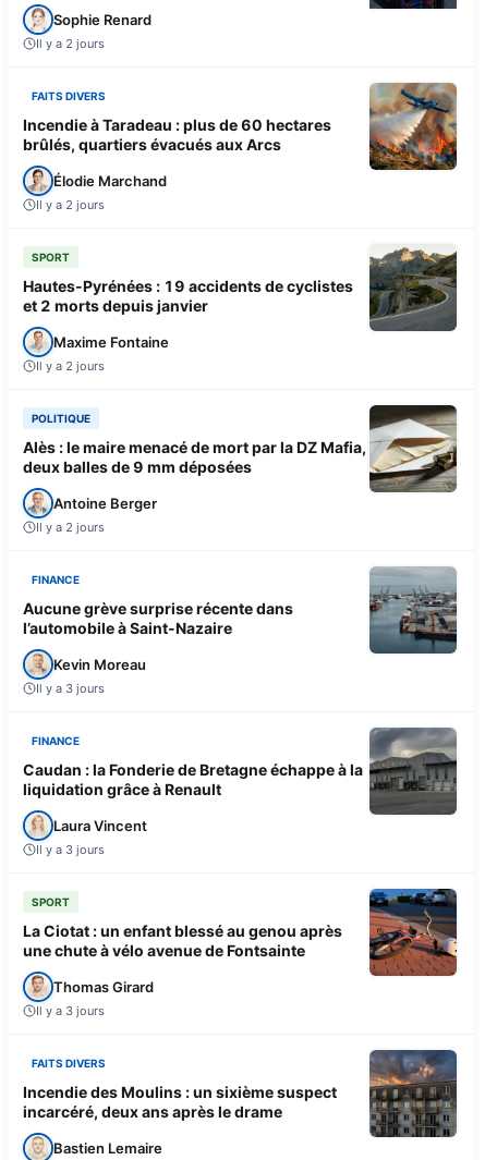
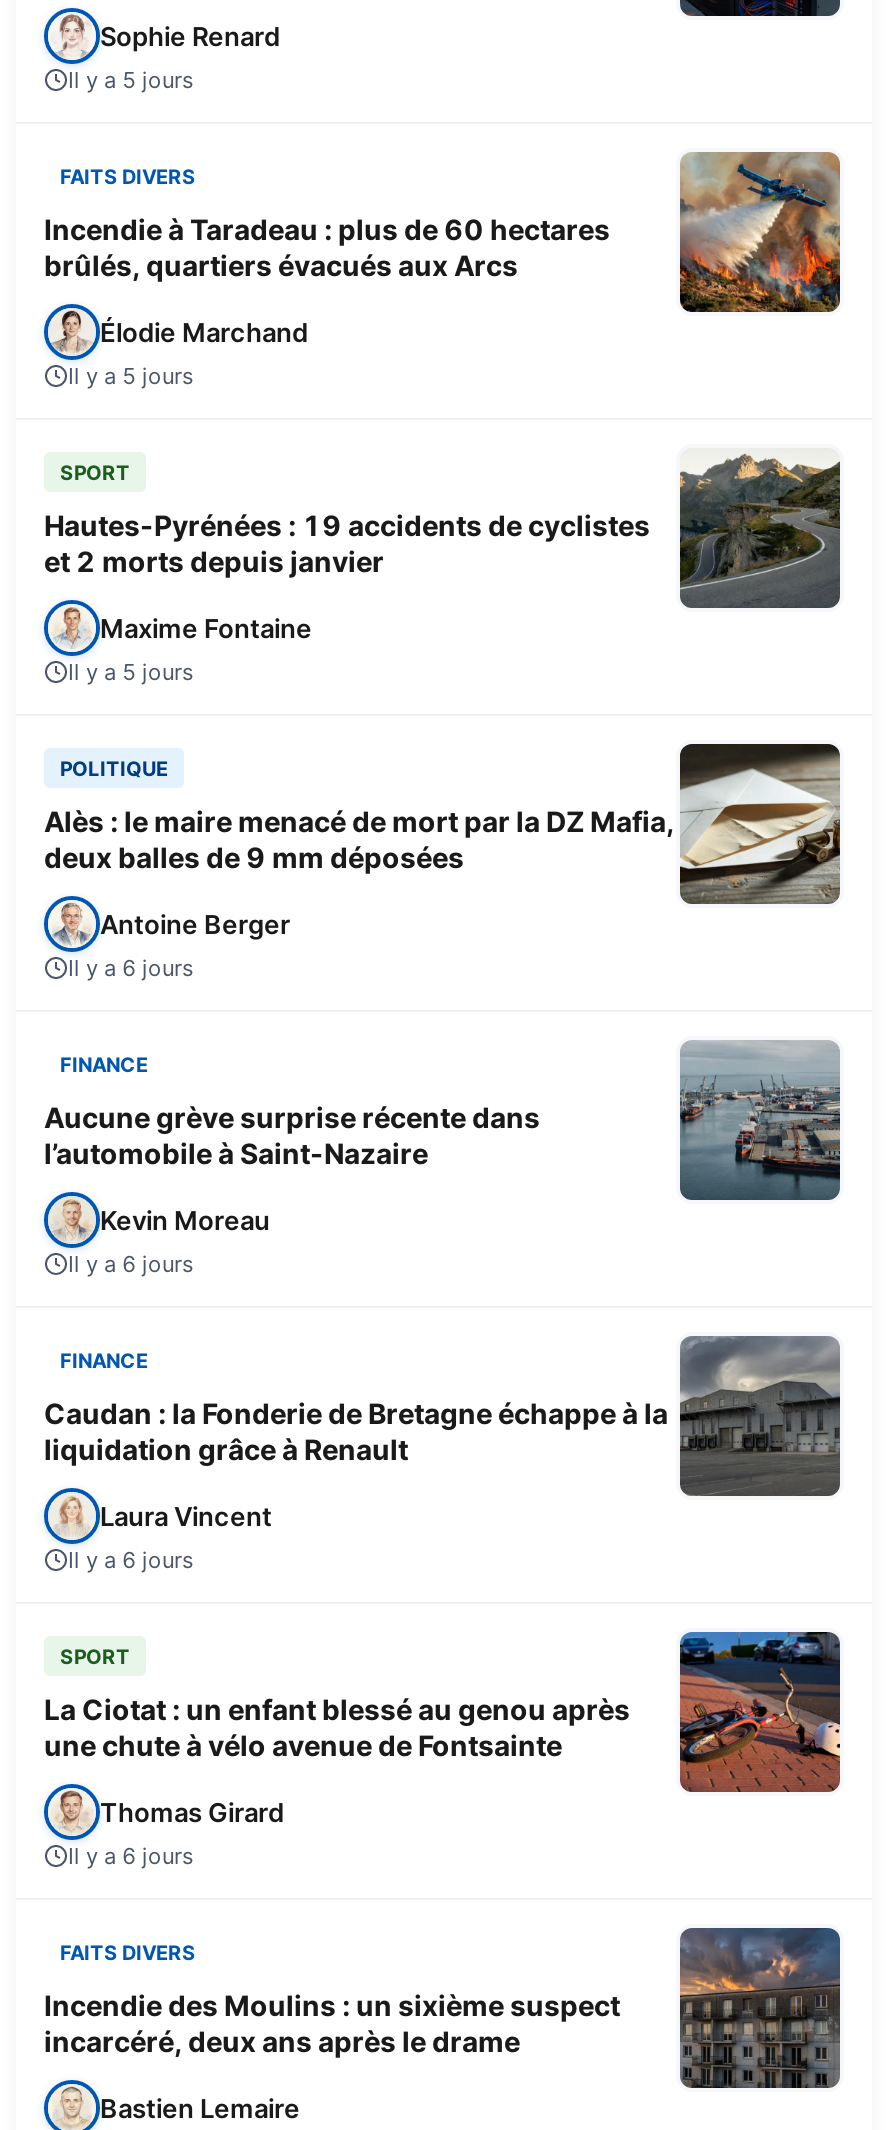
[36,36,105,51] Il y a 2 jours -> [68,65,194,93] Il y a 5 jours
[36,197,105,212] Il y a 2 jours -> [68,361,194,389] Il y a 5 jours
[36,358,105,373] Il y a 2 jours -> [68,657,194,685] Il y a 5 jours
[36,519,105,534] Il y a 2 jours -> [68,953,194,981] Il y a 6 jours
[36,680,105,696] Il y a 3 jours -> [68,1249,194,1277] Il y a 6 jours
[36,842,105,857] Il y a 3 jours -> [68,1545,194,1573] Il y a 6 jours
[36,1003,105,1018] Il y a 3 jours -> [68,1841,194,1869] Il y a 6 jours

